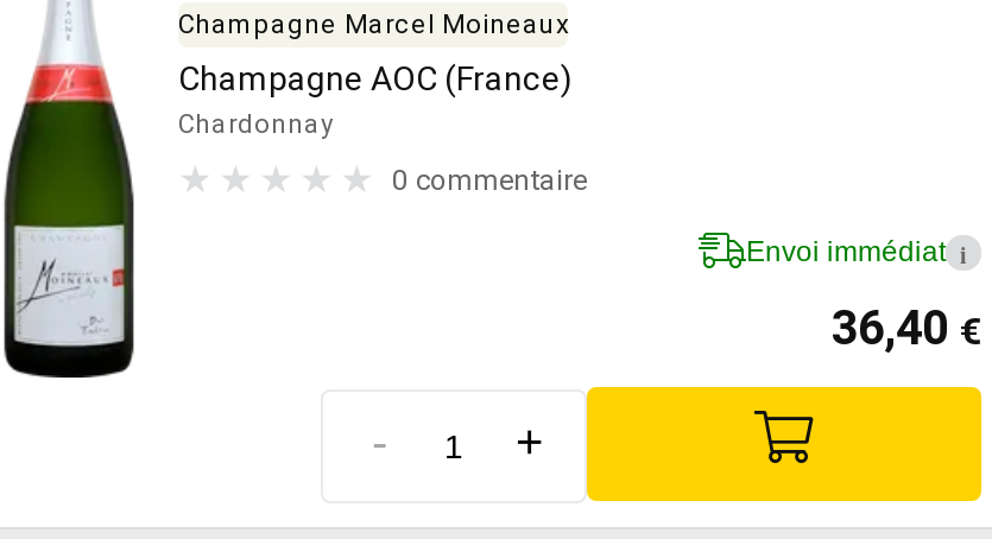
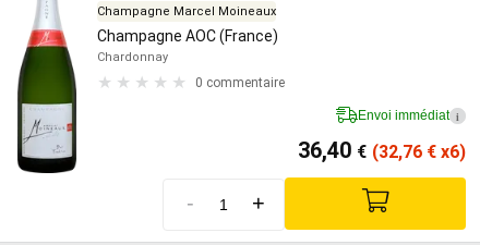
[832,299,981,356] 36,40 € -> [298,137,466,163] 36,40 € (32,76 €x6)

